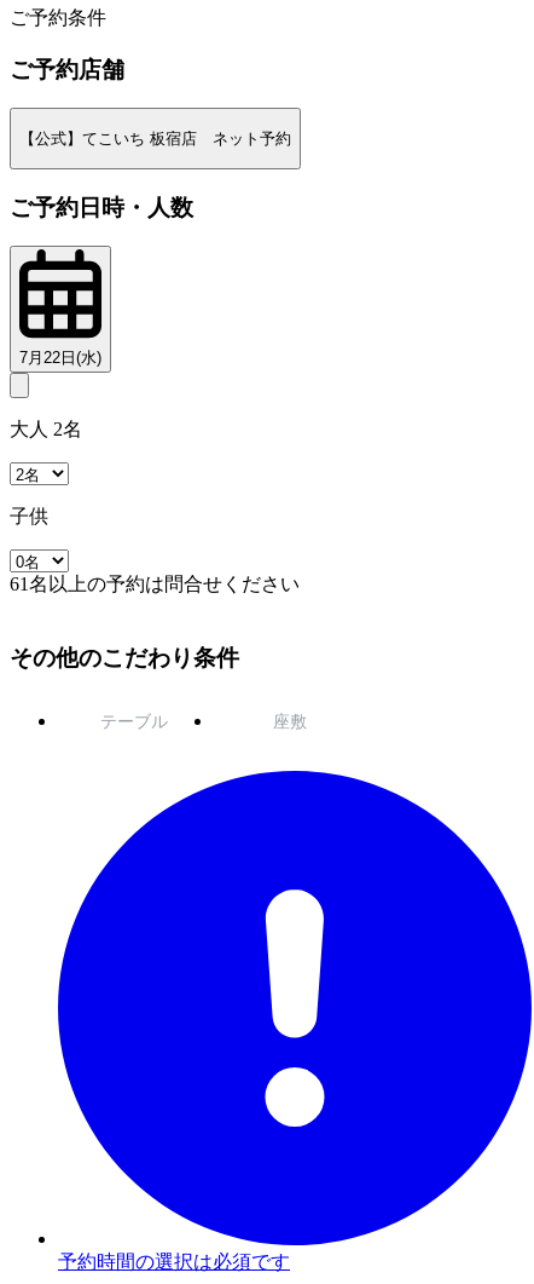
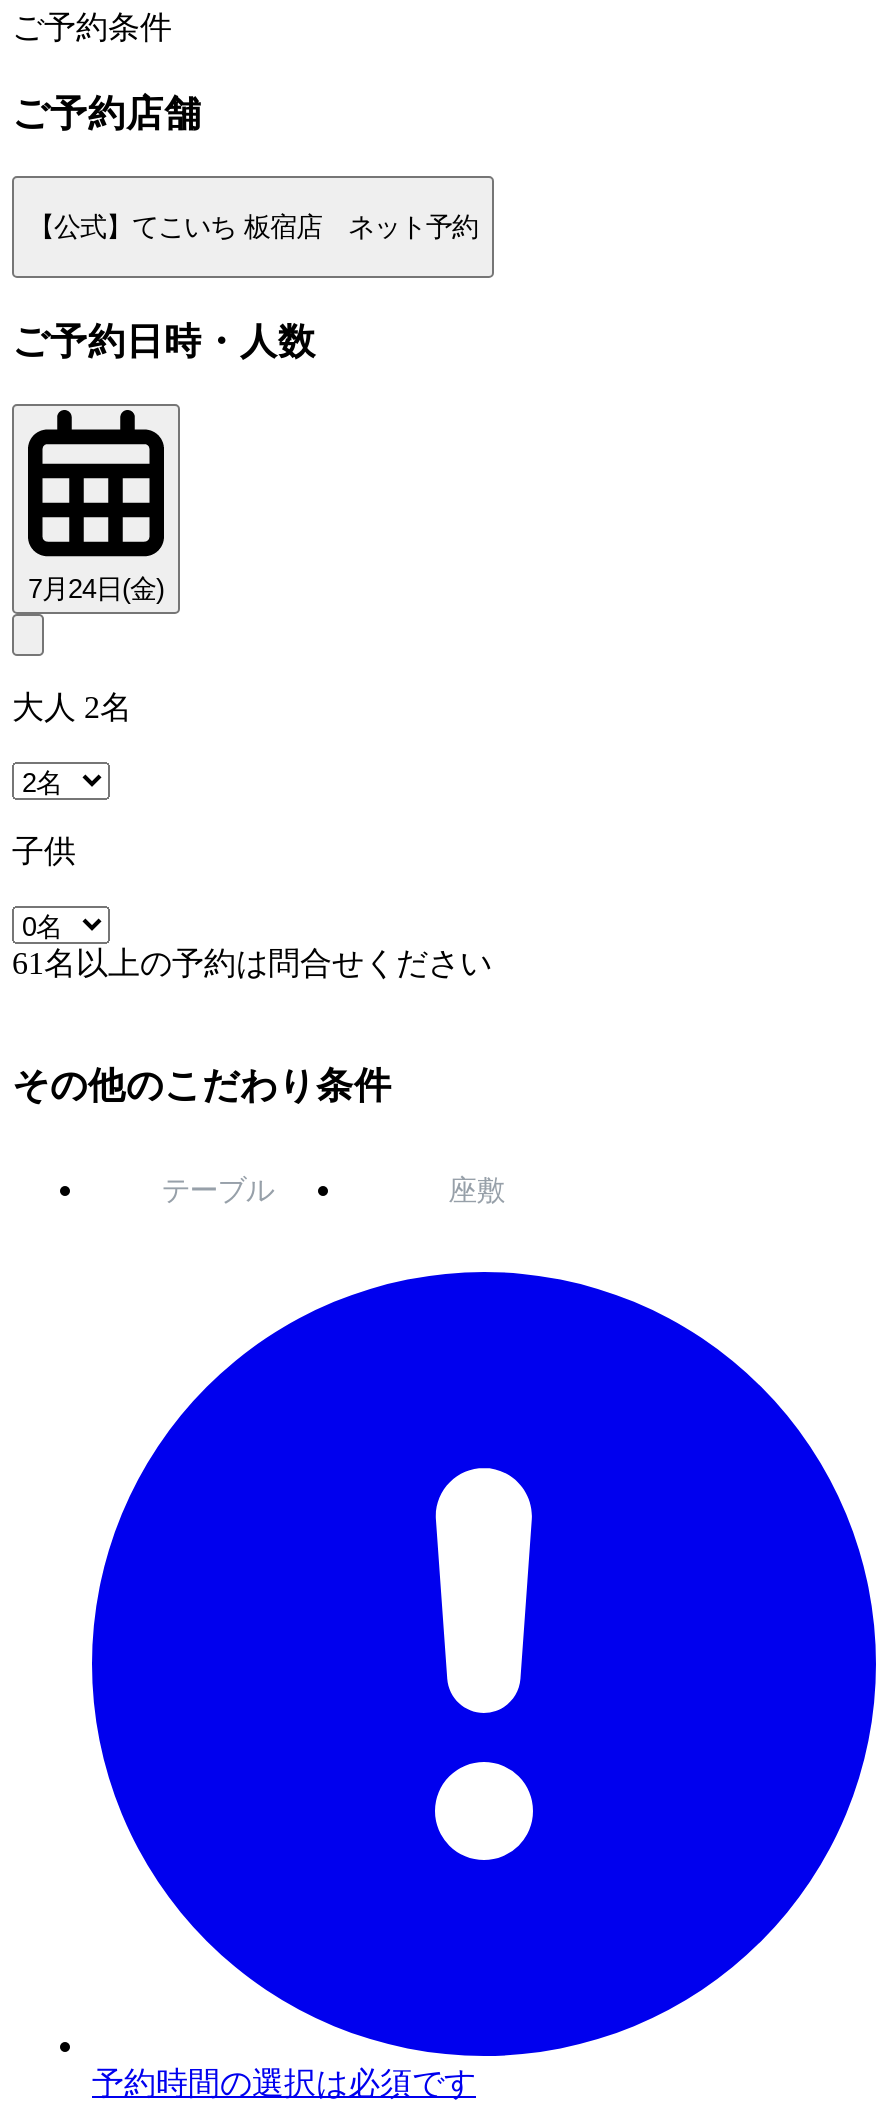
[19,349,101,367] 7月22日(水) -> [28,574,164,604] 7月24日(金)

